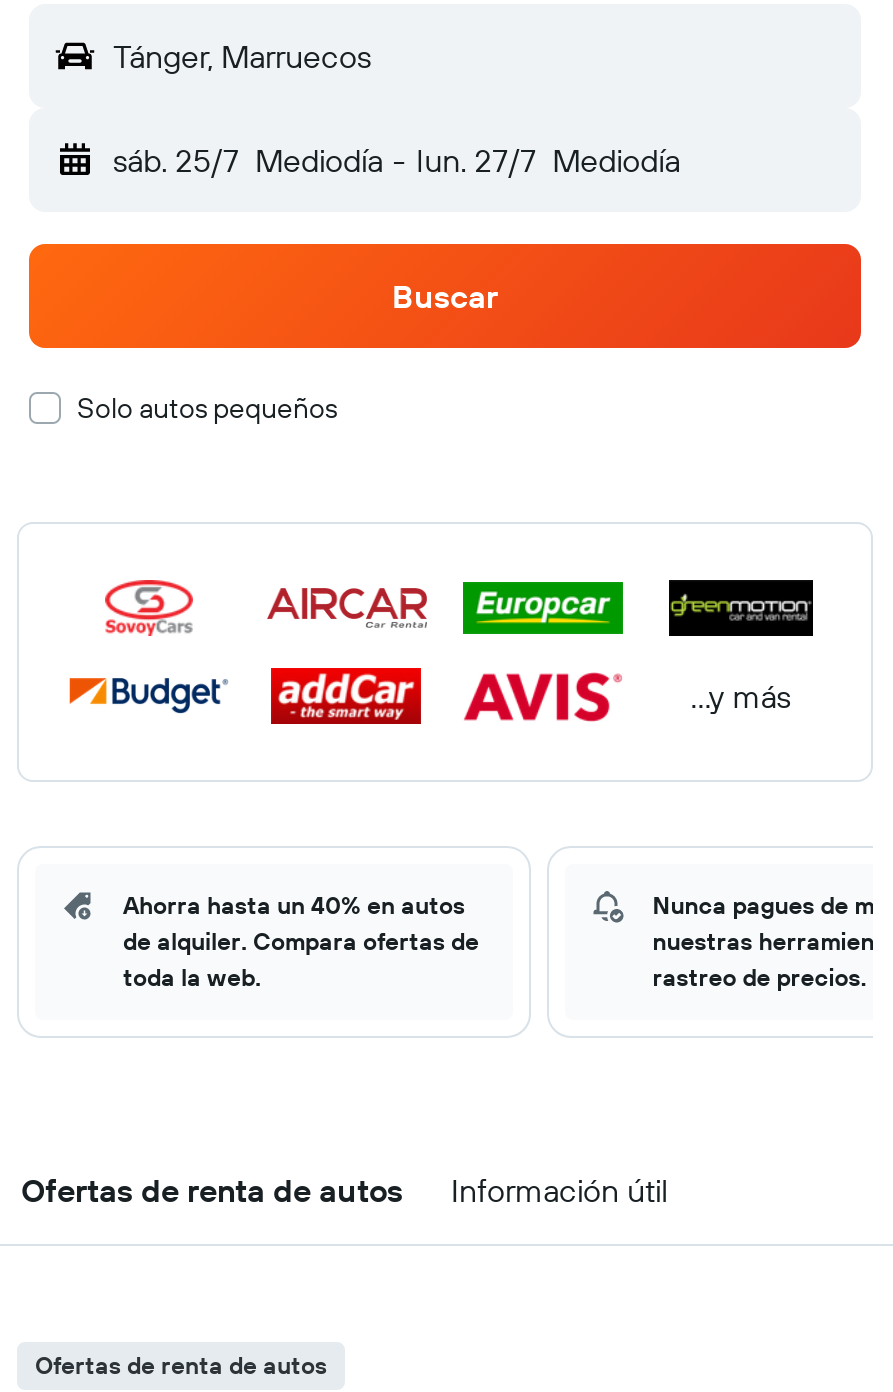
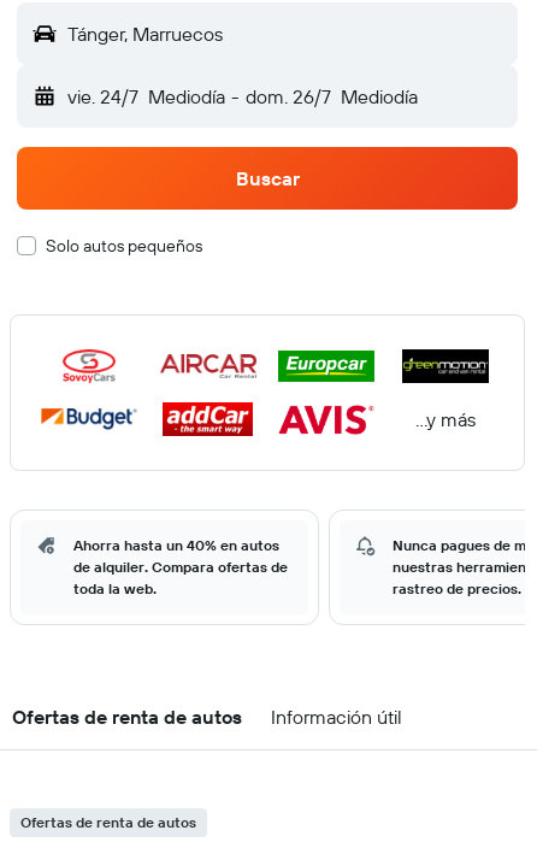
[113,140,680,180] sáb. 25/7 Mediodía - lun. 27/7 Mediodía -> [67,84,417,108] vie. 24/7 Mediodía - dom. 26/7 Mediodía

